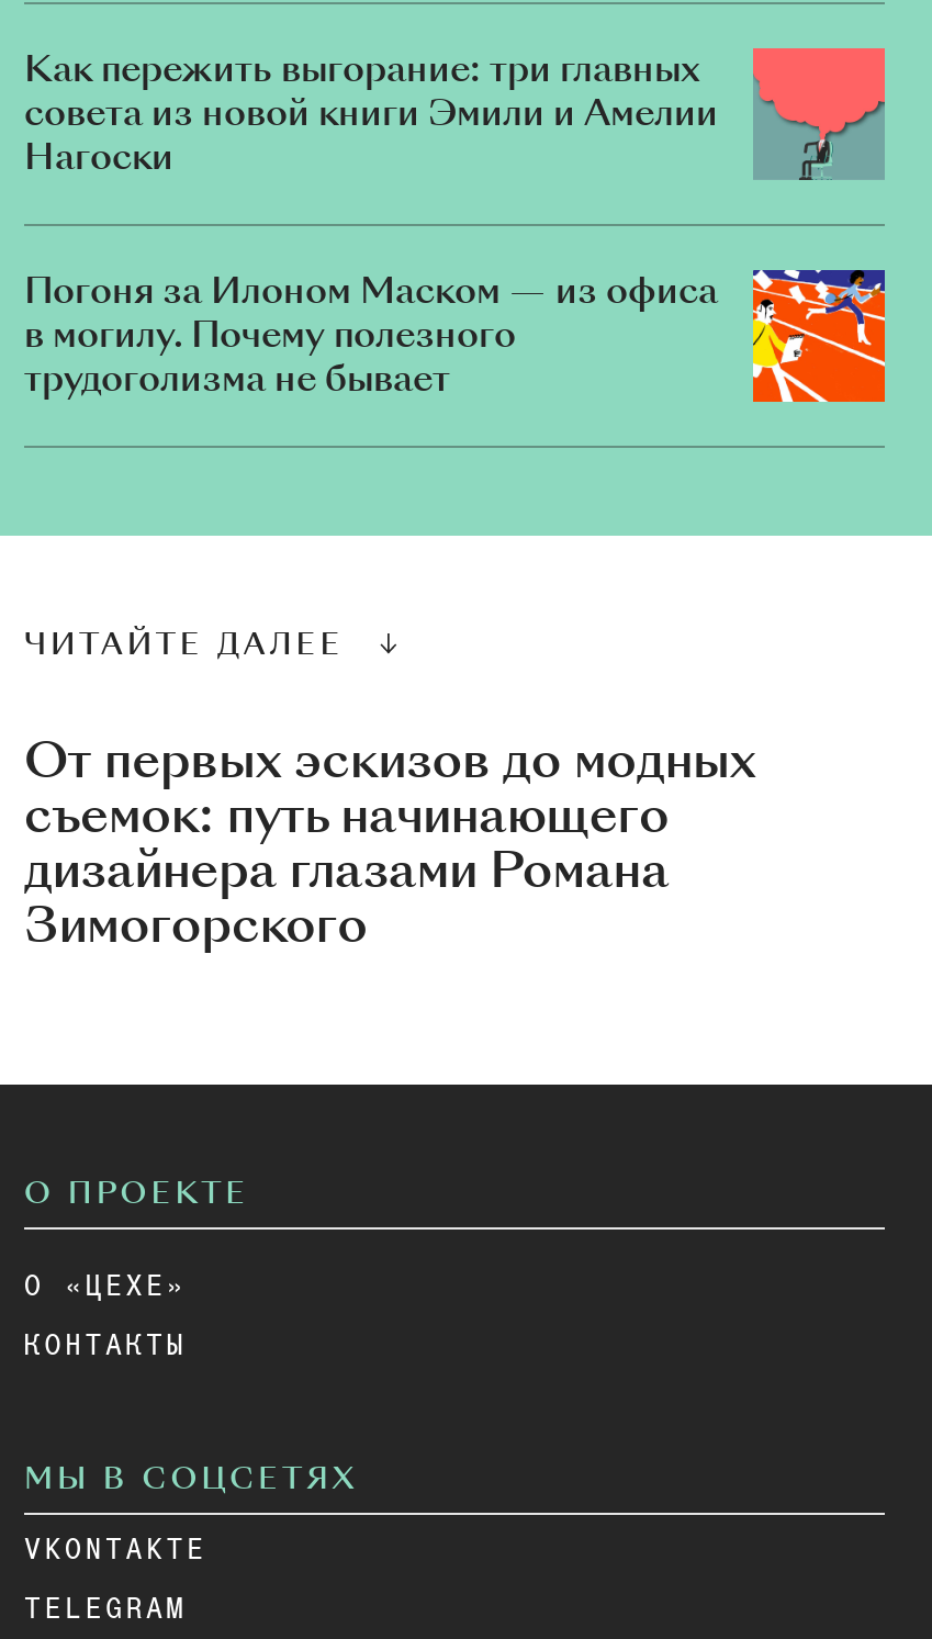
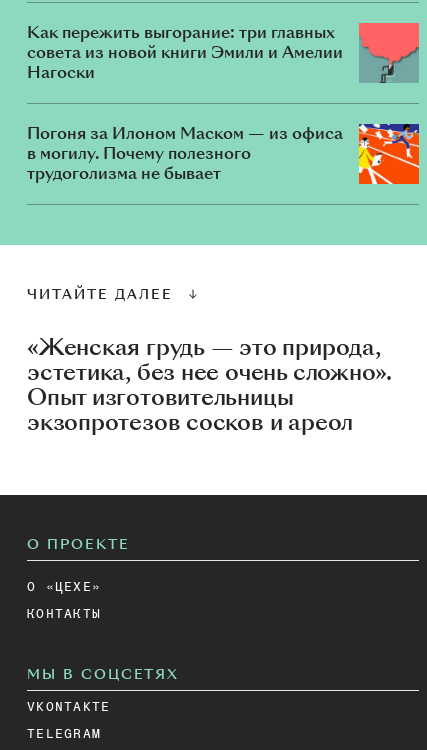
[24,725,755,959] От первых эскизов до модных | съемок: путь начинающего | дизайнера глазами Романа | Зимогорского -> [27,331,392,438] «Женская грудь — это природа, | эстетика, без нее очень сложно». | Опыт изготовительницы | экзопротезов сосков и ареол

